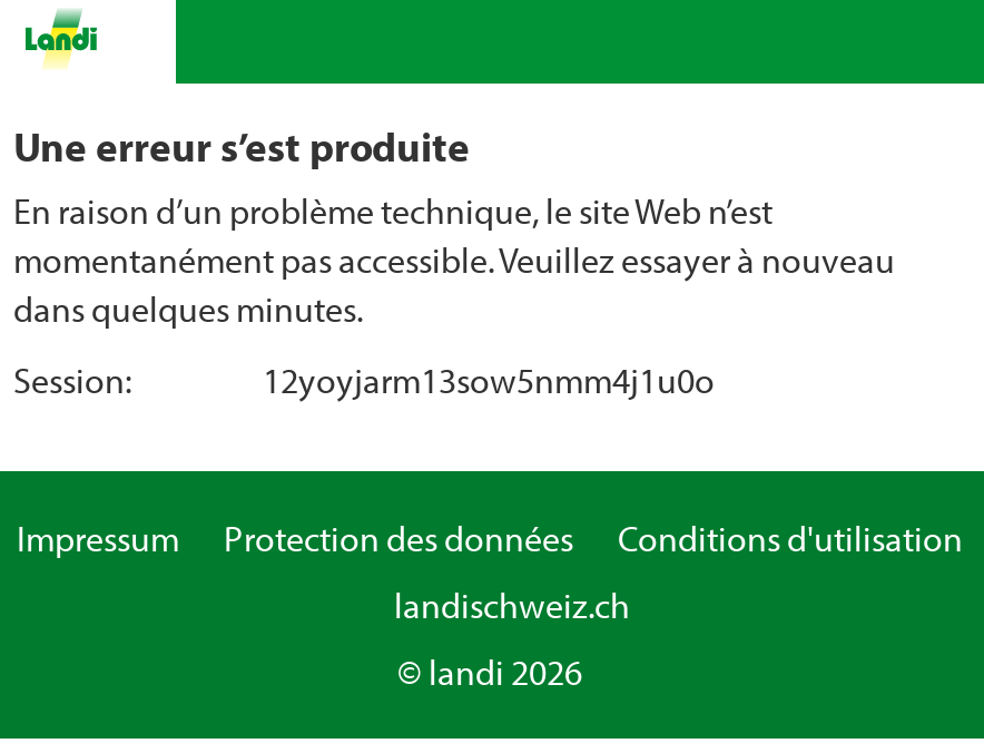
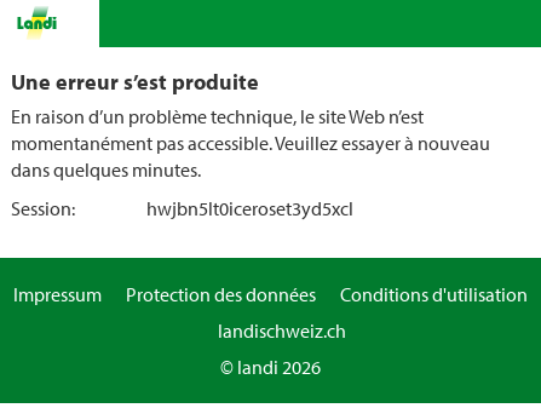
[263,358,715,402] 12yoyjarm13sow5nmm4j1u0o -> [146,196,353,220] hwjbn5lt0iceroset3yd5xcl

